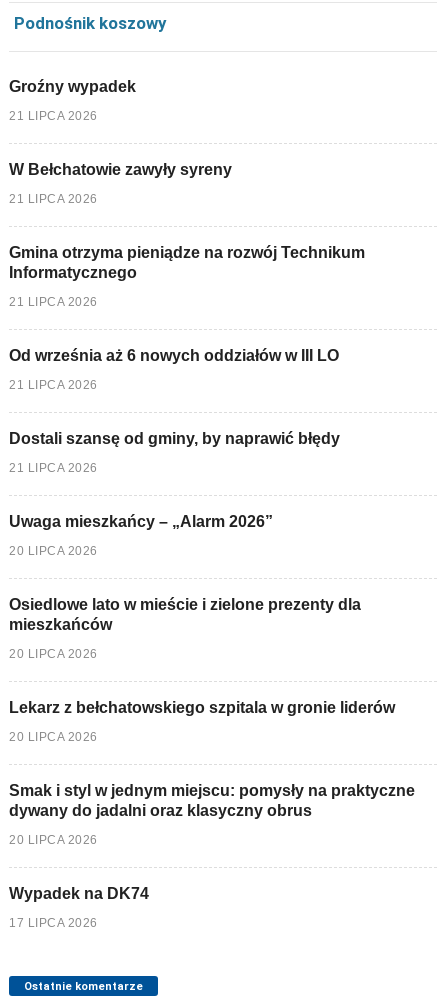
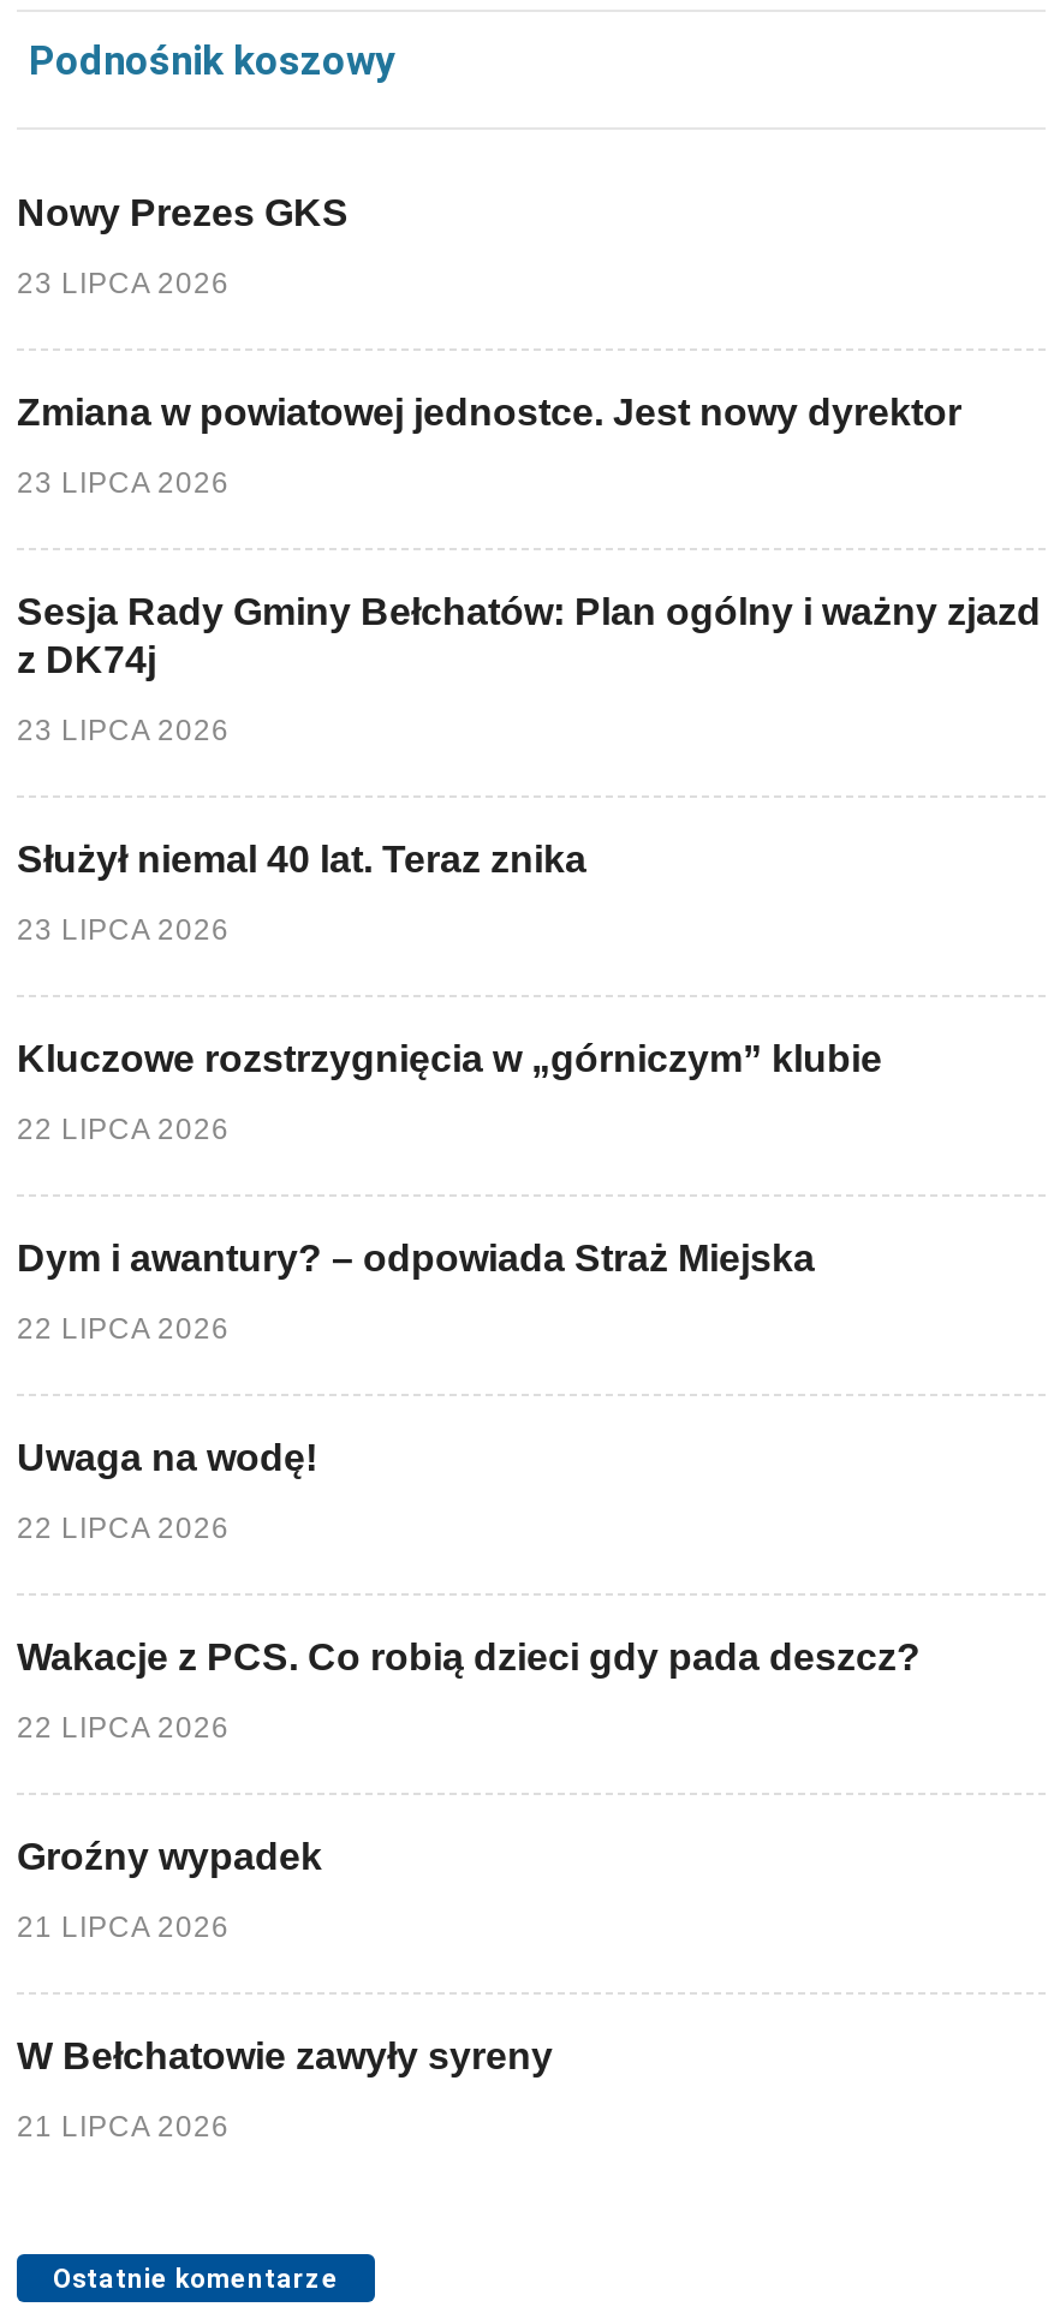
none -> [17,193,1041,1745] Nowy Prezes GKS | 23 LIPCA 2026 | Zmiana w powiatowej jednostce. Jest nowy dyrektor | 23 LIPCA 2026 | Sesja Rady Gminy Bełchatów: Plan ogólny i ważny zjazd | z DK74j | 23 LIPCA 2026 | Służył niemal 40 lat. Teraz znika | 23 LIPCA 2026 | Kluczowe rozstrzygnięcia w „górniczym” klubie | 22 LIPCA 2026 | Dym i awantury? – odpowiada Straż Miejska | 22 LIPCA 2026 | Uwaga na wodę! | 22 LIPCA 2026 | Wakacje z PCS. Co robią dzieci gdy pada deszcz? | 22 LIPCA 2026
moved [9,78,232,206] -> [17,1836,553,2144]: Groźny wypadek | 21 LIPCA 2026 | W Bełchatowie zawyły syreny | 21 LIPCA 2026
[9,244,415,930] Gmina otrzyma pieniądze na rozwój Technikum | Informatycznego | 21 LIPCA 2026 | Od września aż 6 nowych oddziałów w III LO | 21 LIPCA 2026 | Dostali szansę od gminy, by naprawić błędy | 21 LIPCA 2026 | Uwaga mieszkańcy – „Alarm 2026” | 20 LIPCA 2026 | Osiedlowe lato w mieście i zielone prezenty dla | mieszkańców | 20 LIPCA 2026 | Lekarz z bełchatowskiego szpitala w gronie liderów | 20 LIPCA 2026 | Smak i styl w jednym miejscu: pomysły na praktyczne | dywany do jadalni oraz klasyczny obrus | 20 LIPCA 2026 | Wypadek na DK74 | 17 LIPCA 2026 -> none

